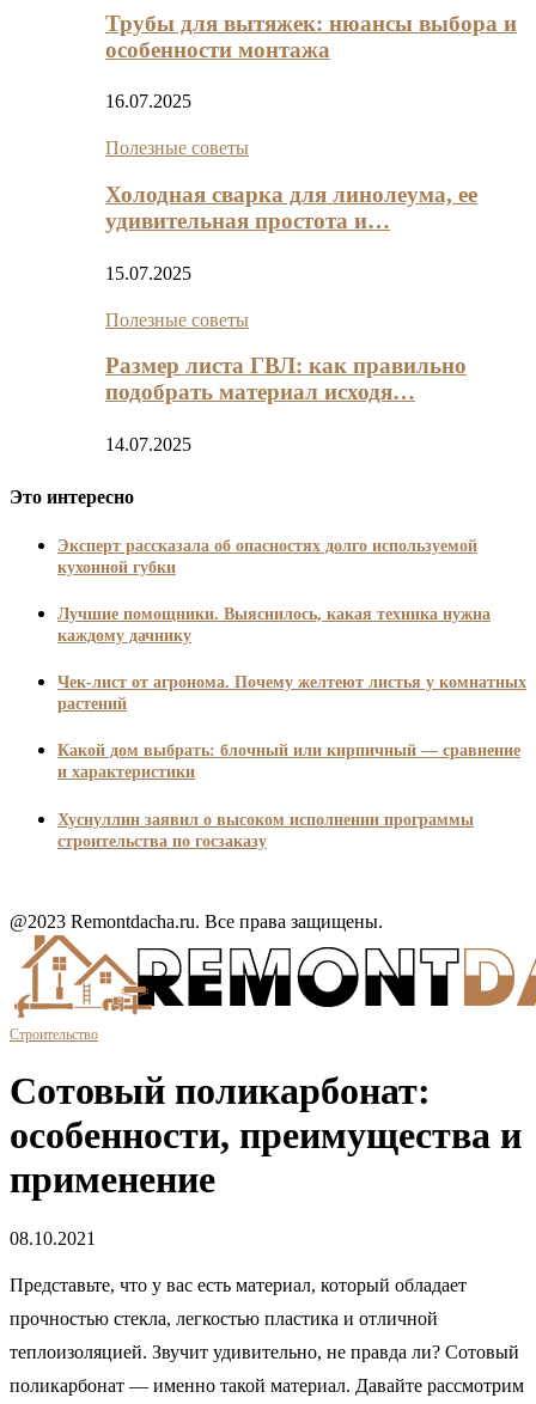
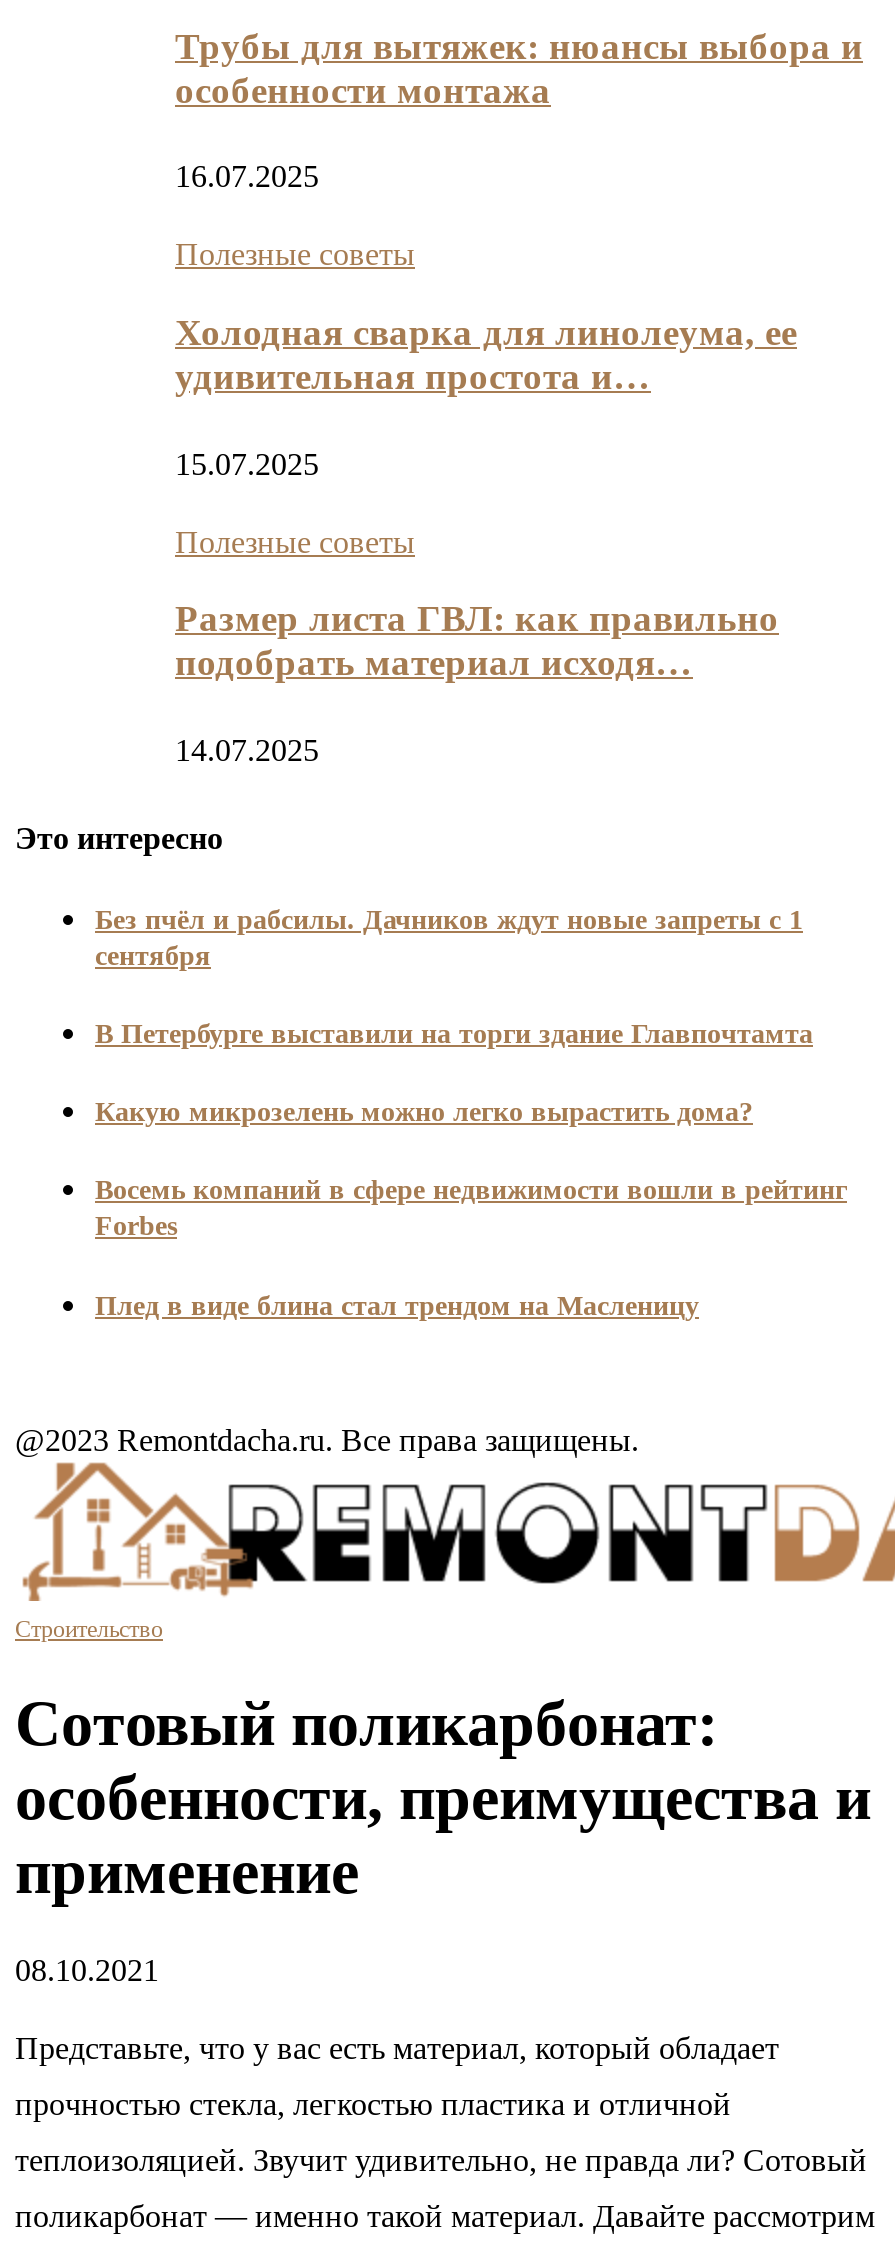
[57,537,477,576] Эксперт рассказала об опасностях долго используемой | кухонной губки -> [95,904,803,970] Без пчёл и рабсилы. Дачников ждут новые запреты с 1 | сентября
[57,605,491,644] Лучшие помощники. Выяснилось, какая техника нужна | каждому дачнику -> [95,1019,813,1049] В Петербурге выставили на торги здание Главпочтамта
[57,674,526,713] Чек-лист от агронома. Почему желтеют листья у комнатных | растений -> [95,1097,753,1127] Какую микрозелень можно легко вырастить дома?
[57,742,520,782] Какой дом выбрать: блочный или кирпичный — сравнение | и характеристики -> [95,1176,847,1242] Восемь компаний в сфере недвижимости вошли в рейтинг | Forbes
[57,810,474,850] Хуснуллин заявил о высоком исполнении программы | строительства по госзаказу -> [95,1290,699,1320] Плед в виде блина стал трендом на Масленицу

